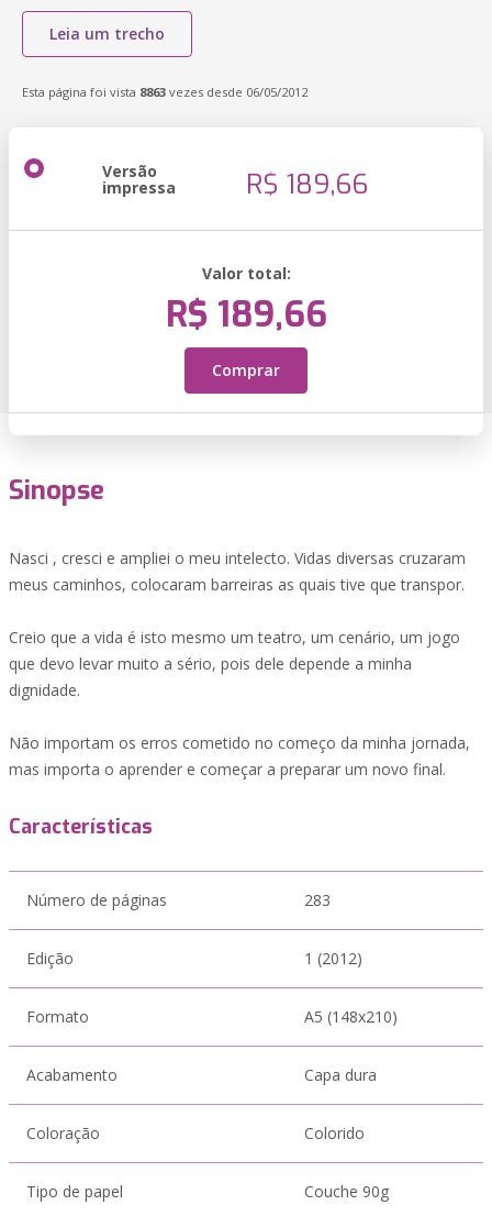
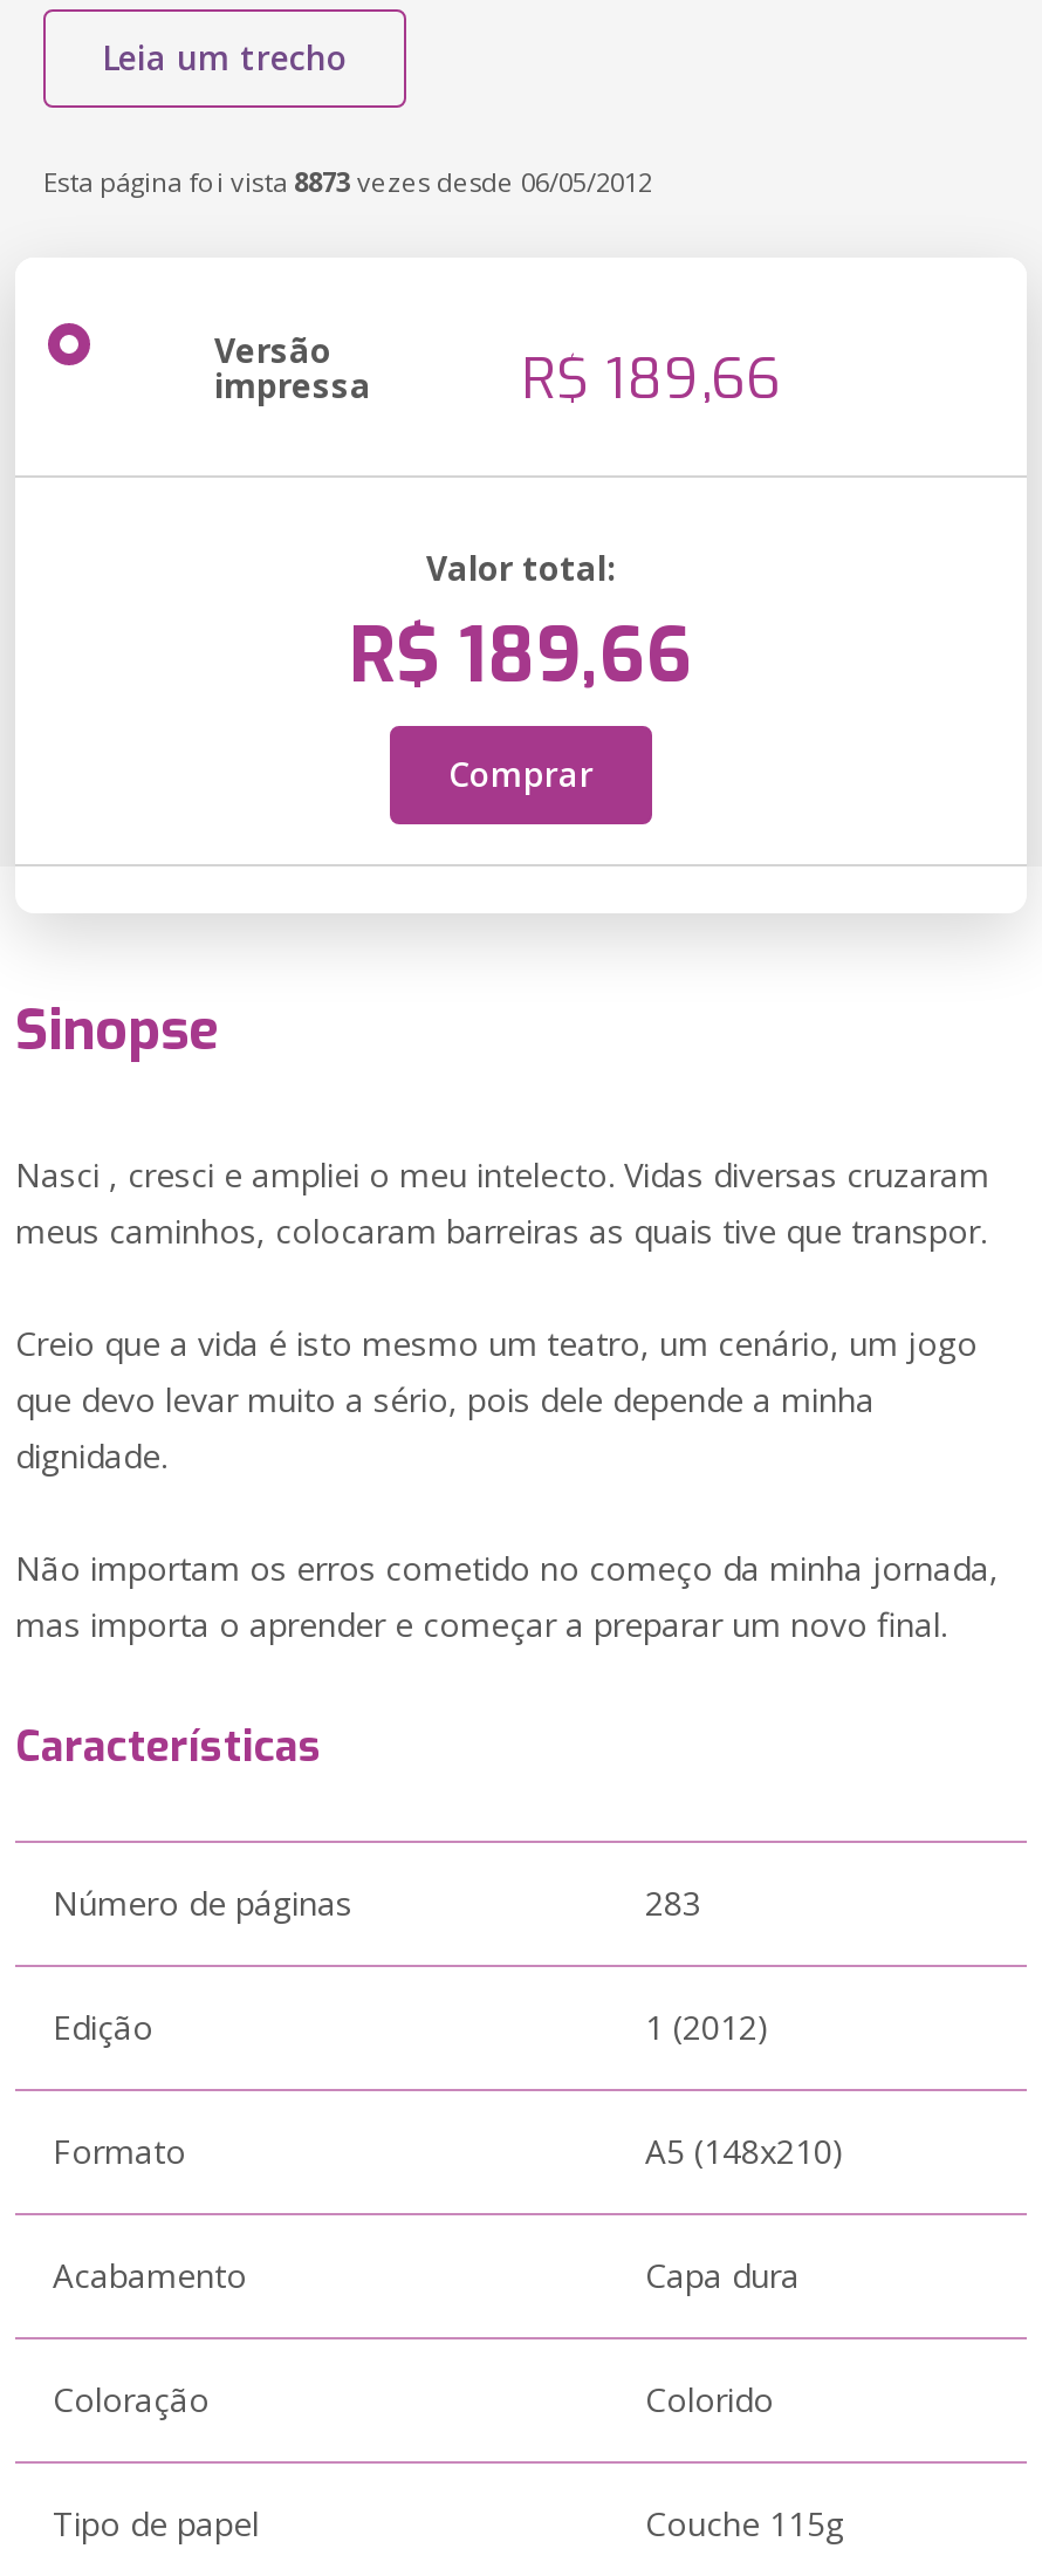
[22,84,307,100] Esta página foi vista 8863 vezes desde 06/05/2012 -> [43,164,652,199] Esta página foi vista 8873 vezes desde 06/05/2012
[304,1181,389,1202] Couche 90g -> [645,2501,844,2546] Couche 115g

